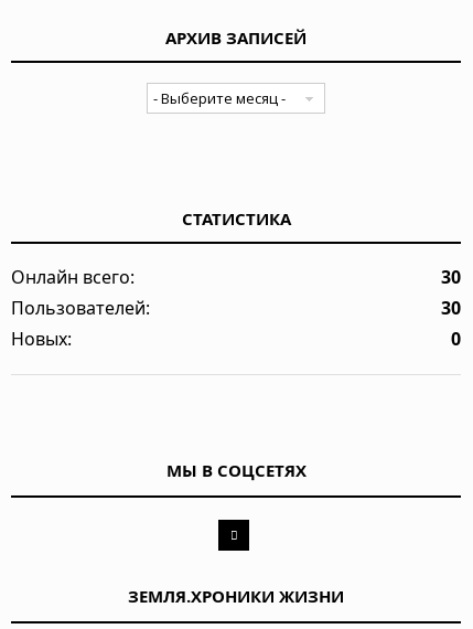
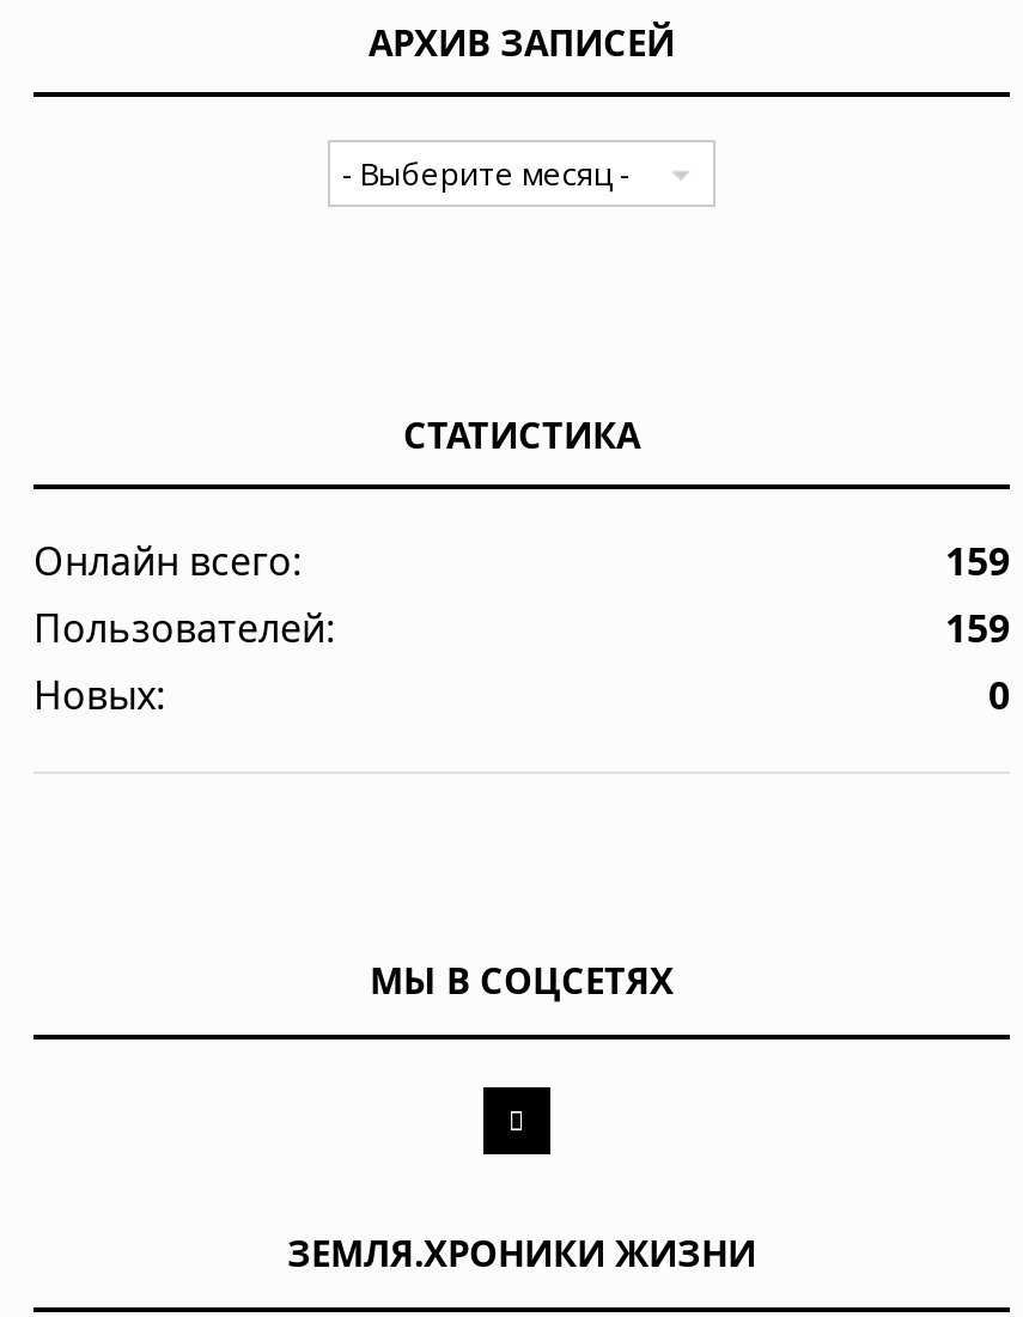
[441,265,461,289] 30 -> [945,534,1010,587] 159
[441,296,461,320] 30 -> [945,601,1010,654] 159

